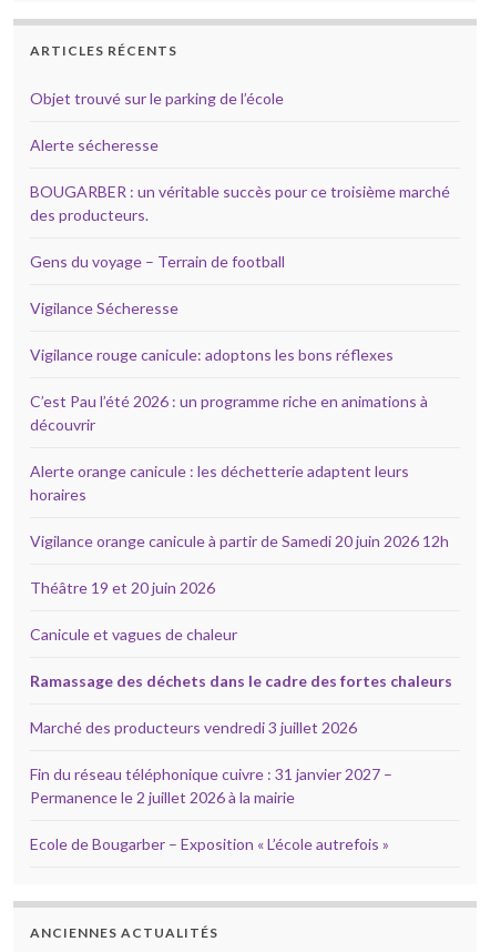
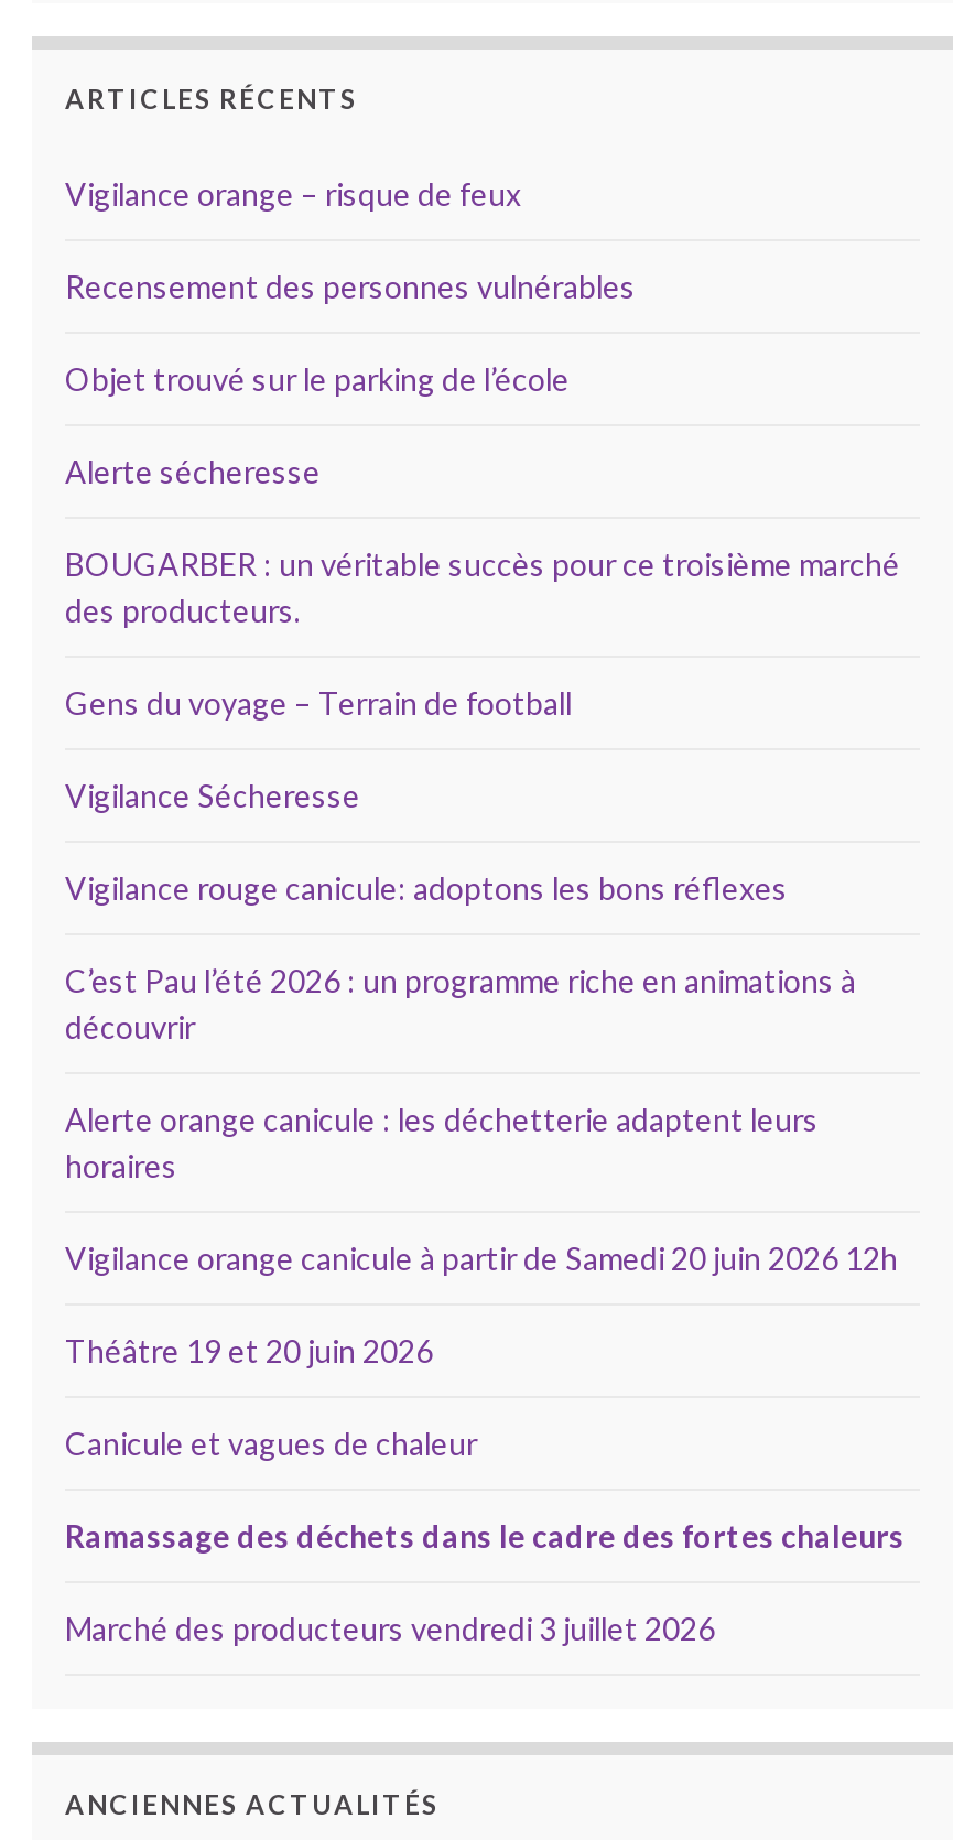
none -> [65,175,636,305] Vigilance orange – risque de feux | Recensement des personnes vulnérables
moved [30,88,452,736] -> [65,360,904,1647]: Objet trouvé sur le parking de l’école | Alerte sécheresse | BOUGARBER : un véritable succès pour ce troisième marché | ... | Ramassage des déchets dans le cadre des fortes chaleurs | Marché des producteurs vendredi 3 juillet 2026
[30,764,392,853] Fin du réseau téléphonique cuivre : 31 janvier 2027 – | Permanence le 2 juillet 2026 à la mairie | Ecole de Bougarber – Exposition « L’école autrefois » -> none

